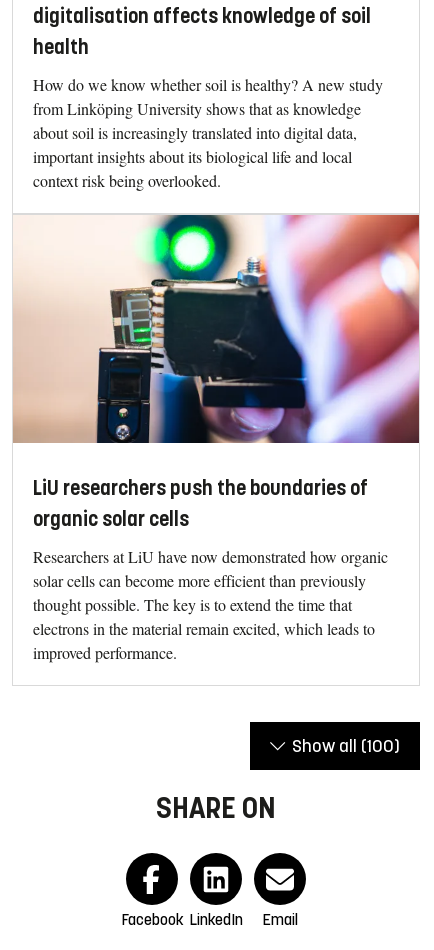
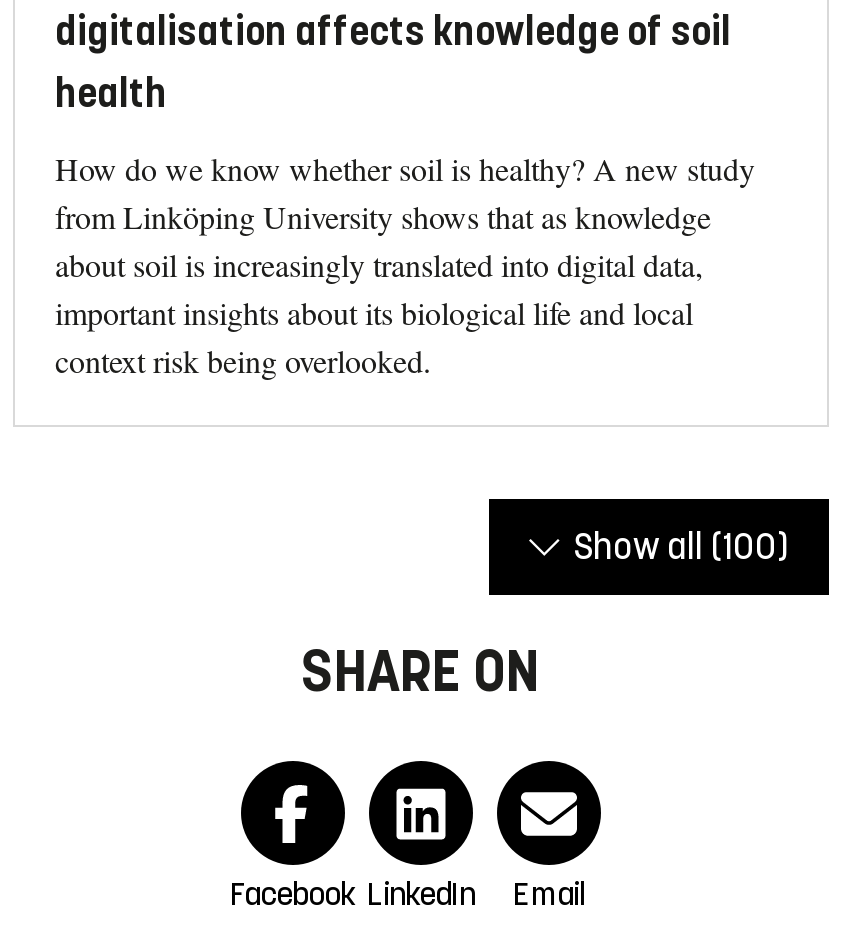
[12,214,420,663] [image] | LiU researchers push the boundaries of | organic solar cells | Researchers at LiU have now demonstrated how organic | solar cells can become more efficient than previously | thought possible. The key is to extend the time that | electrons in the material remain excited, which leads to | improved performance. -> none

